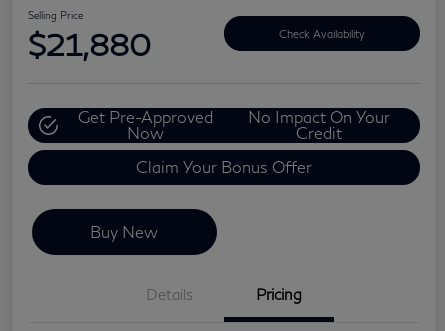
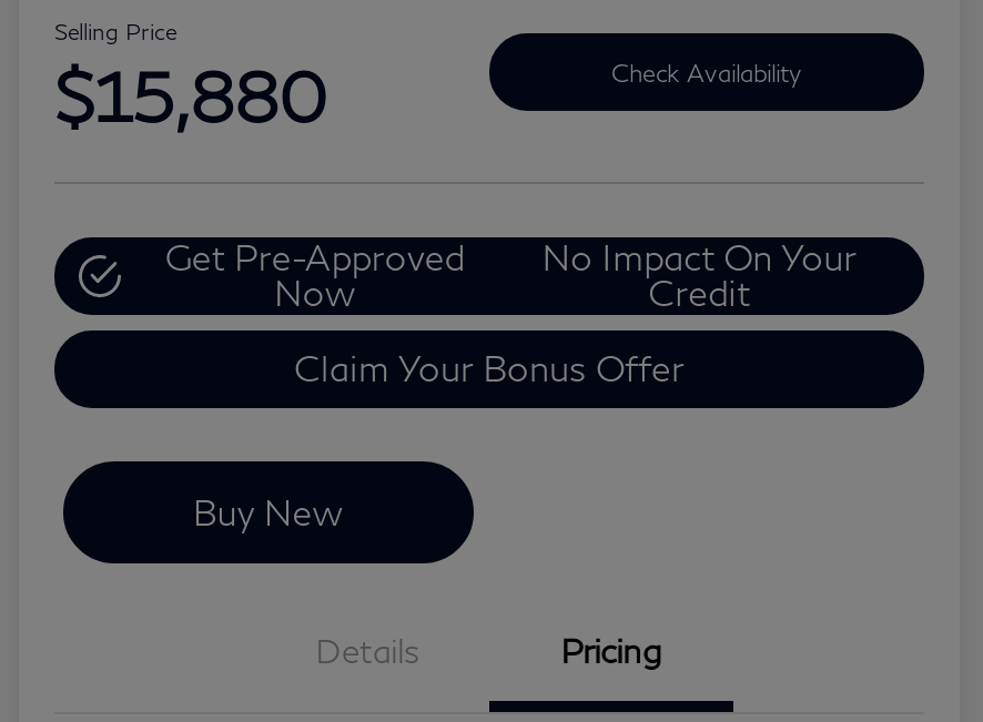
[28,26,151,62] $21,880 -> [54,55,327,135] $15,880

